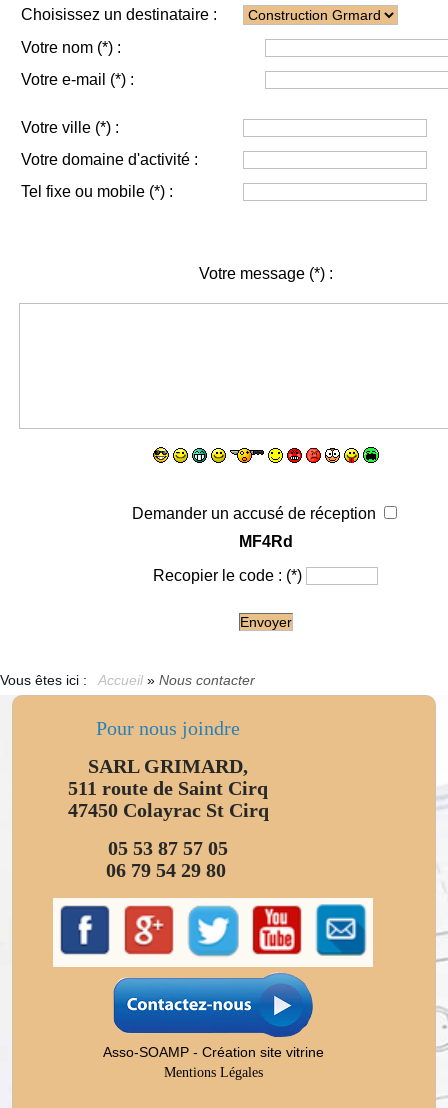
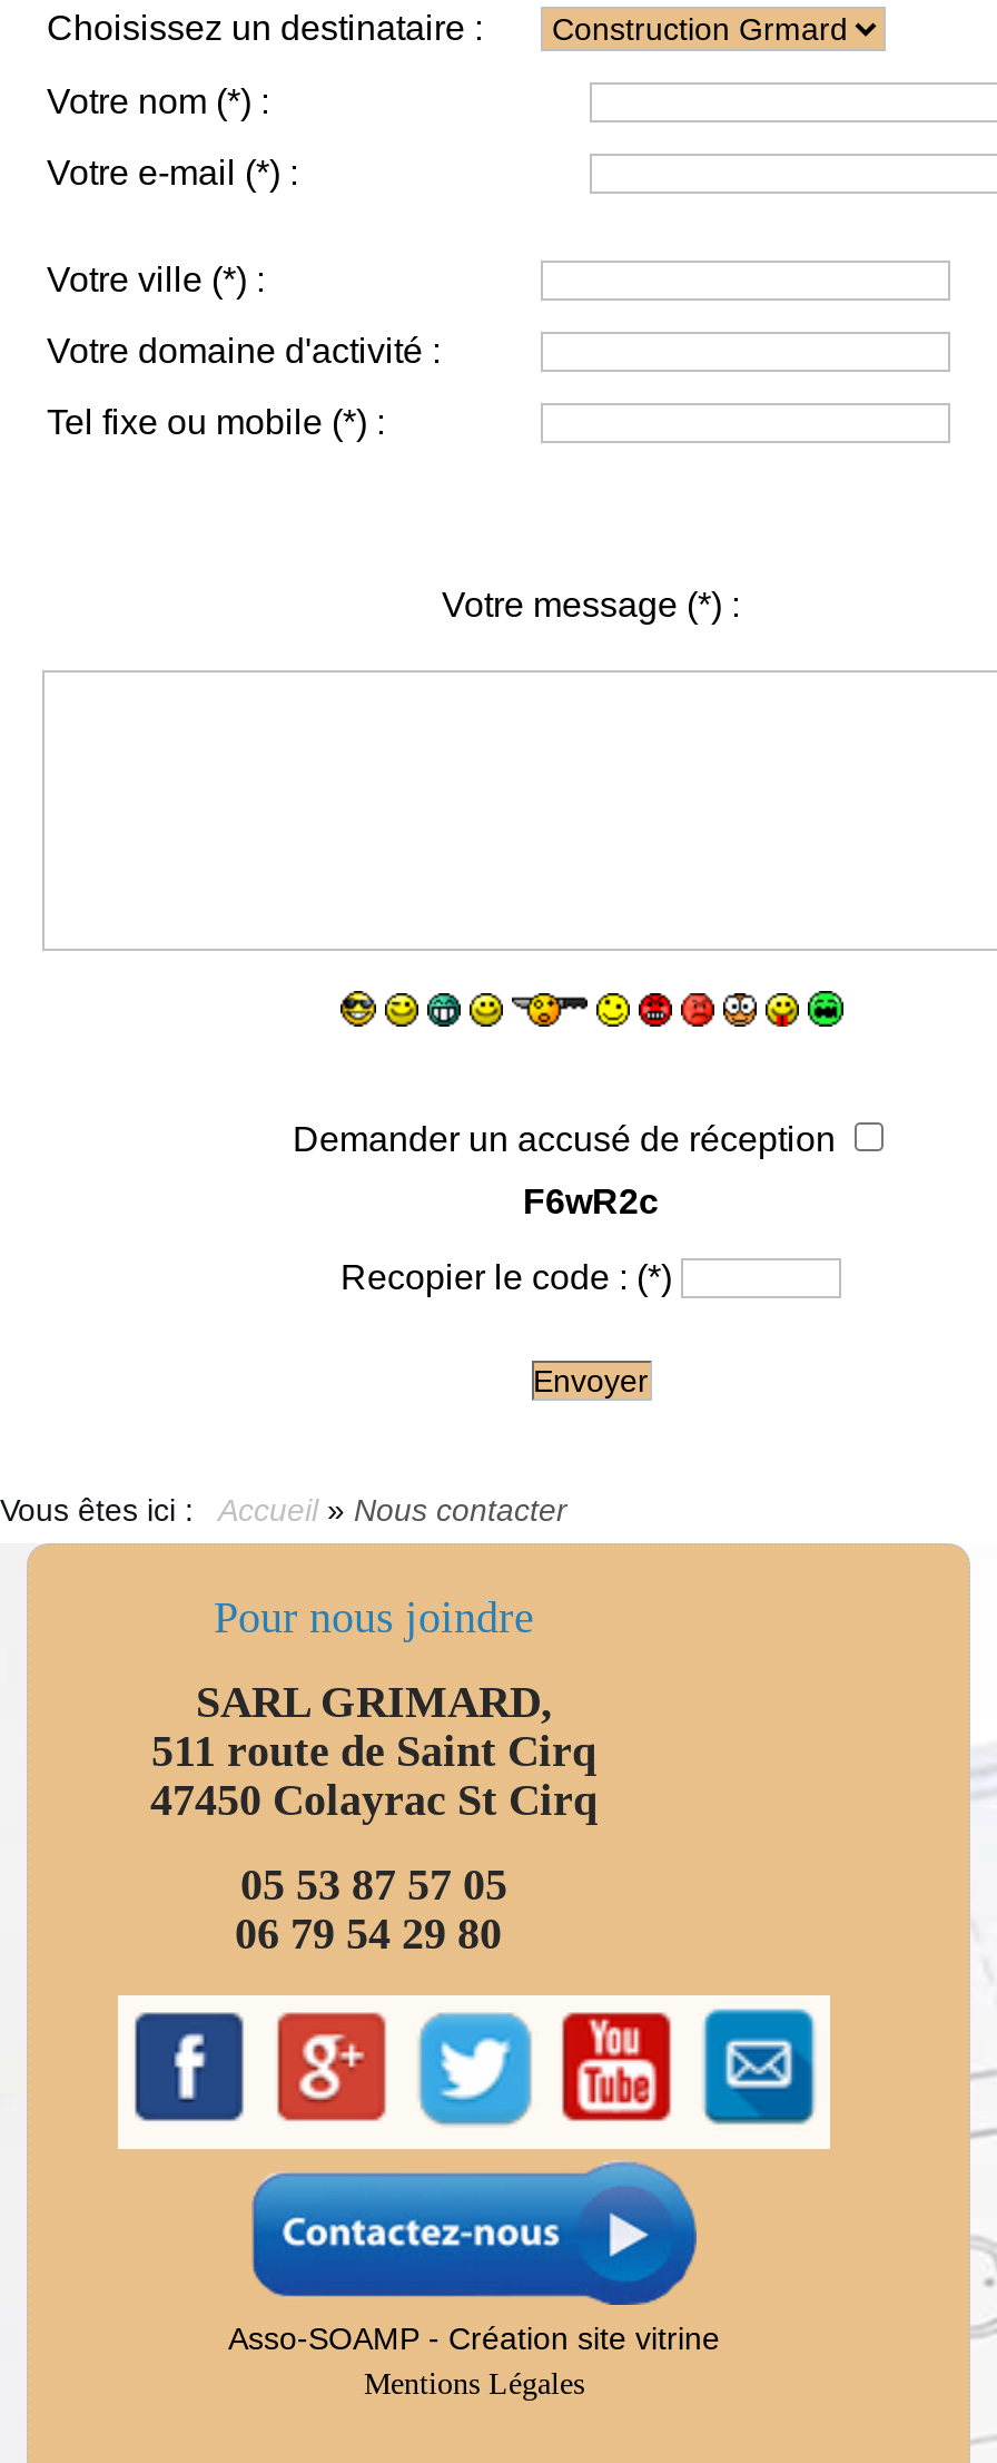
[238,533,292,550] MF4Rd -> [523,1183,659,1221] F6wR2c

